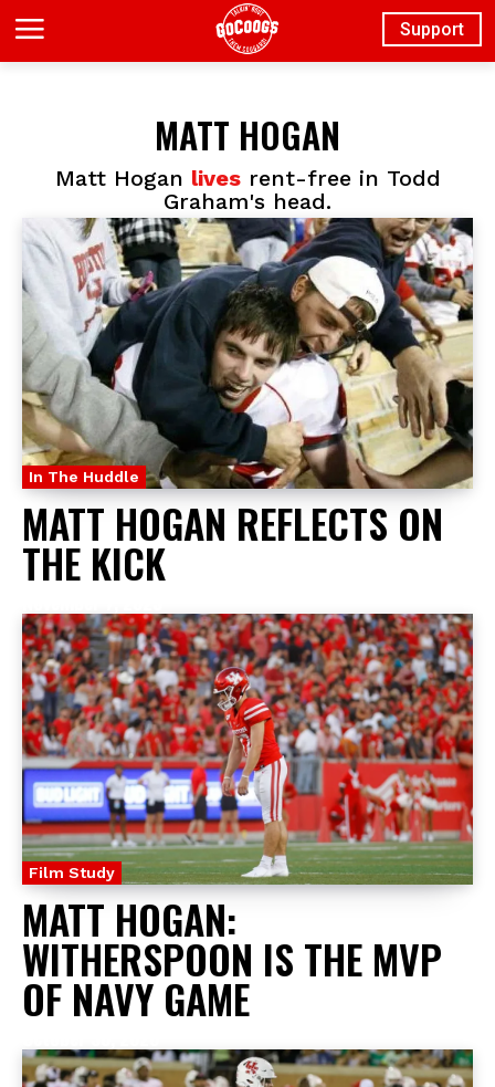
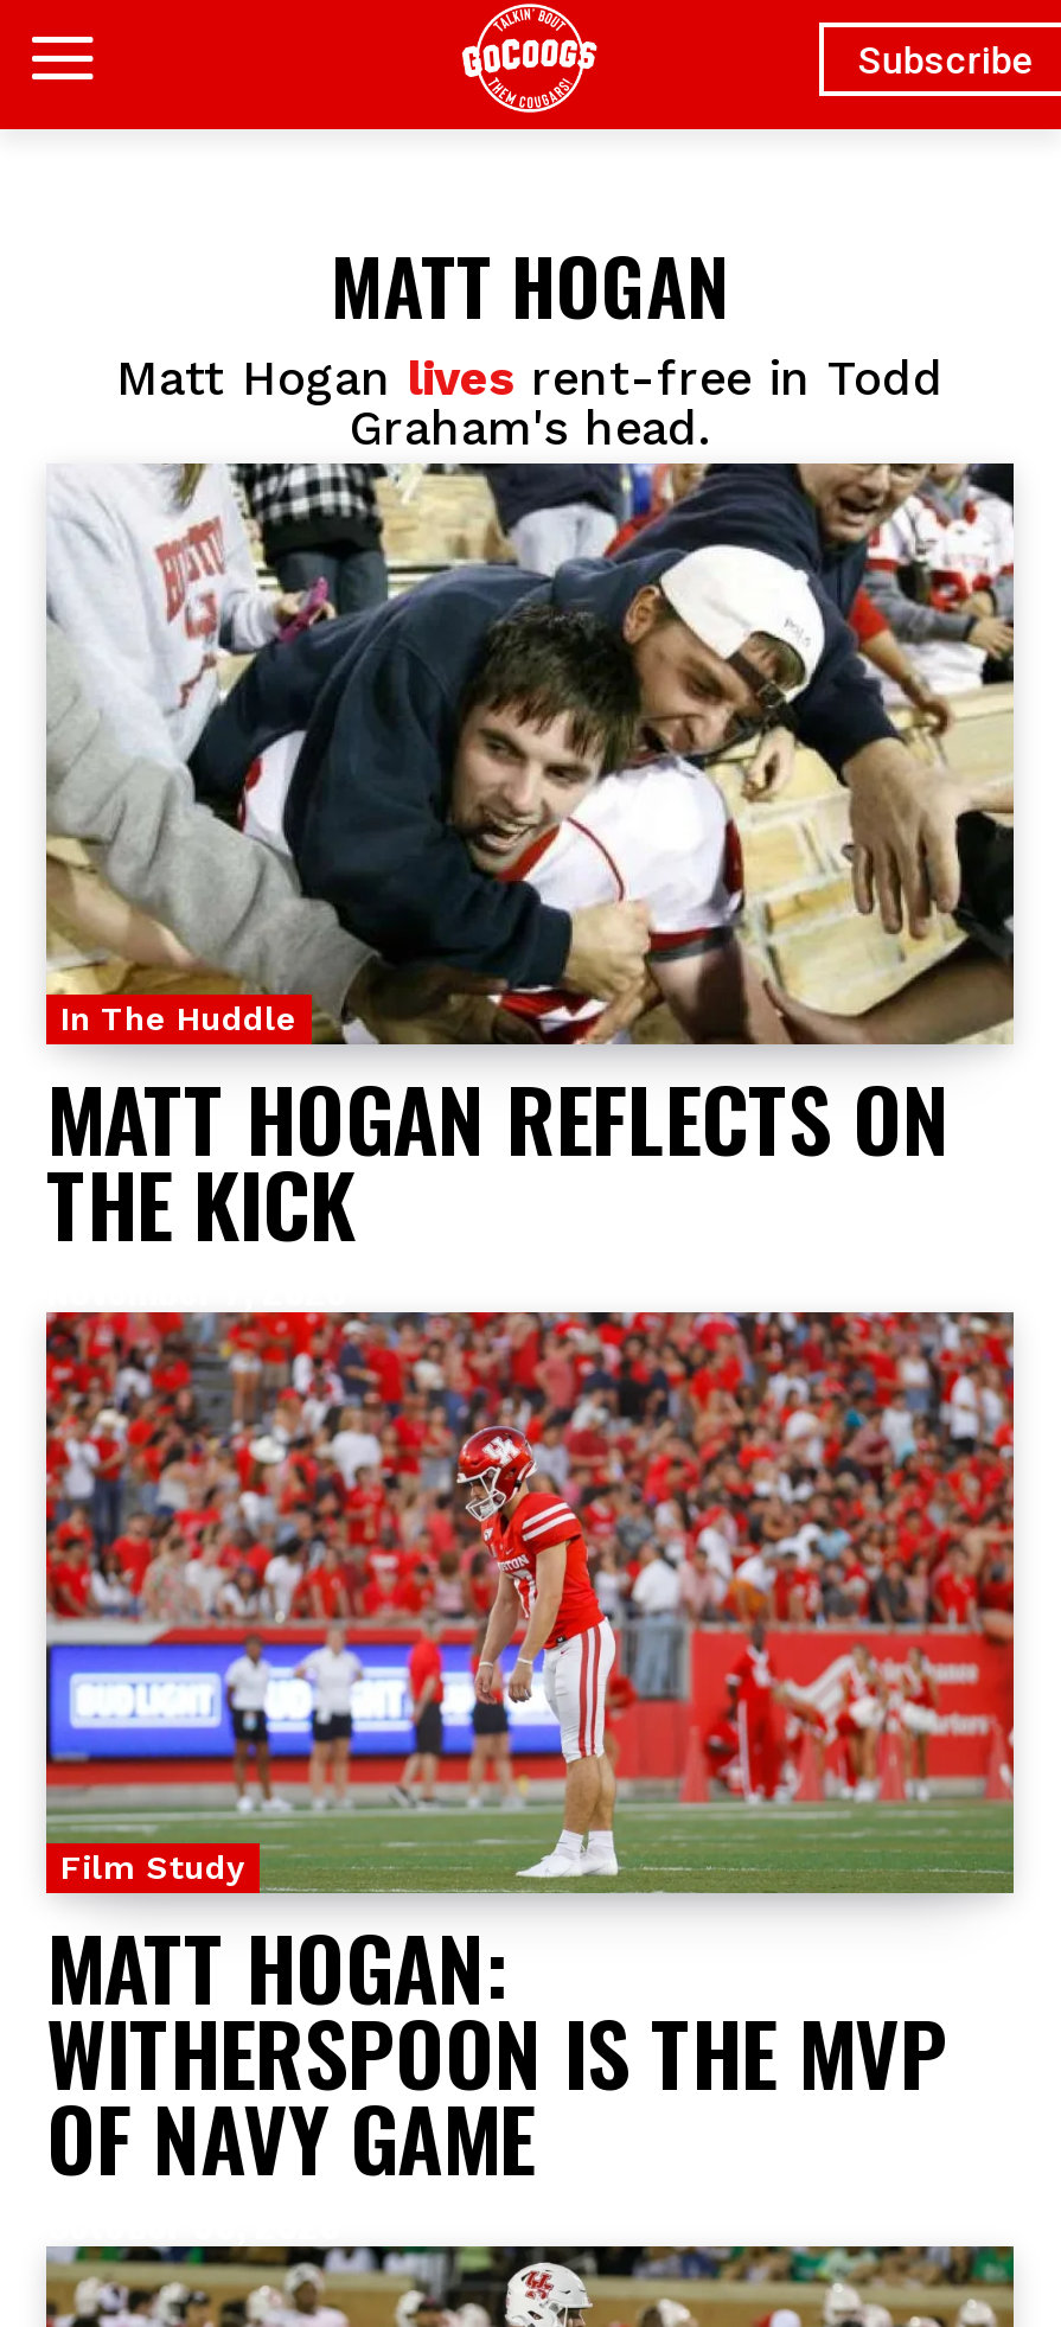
[400,19,465,40] Support -> [858,36,1033,81] Subscribe

